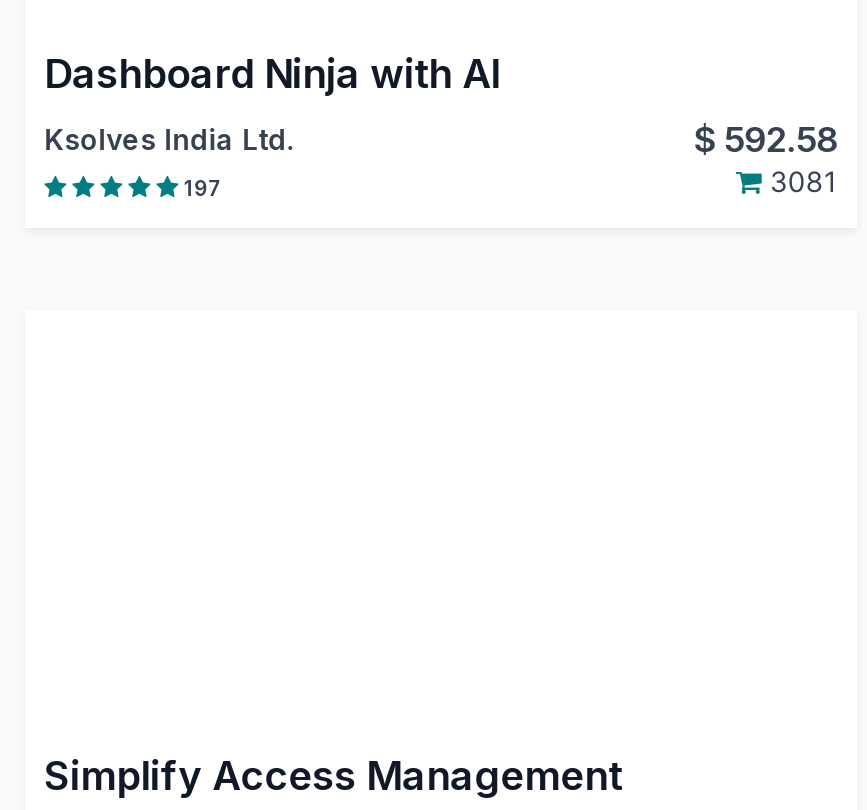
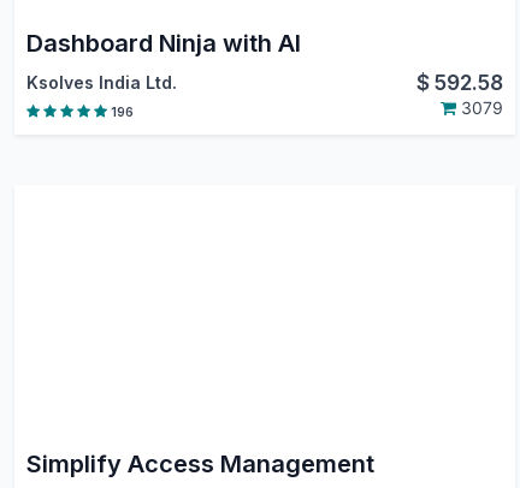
[762,165,838,199] 3081 -> [457,97,504,118] 3079
[184,177,222,203] 197 -> [110,104,133,120] 196

